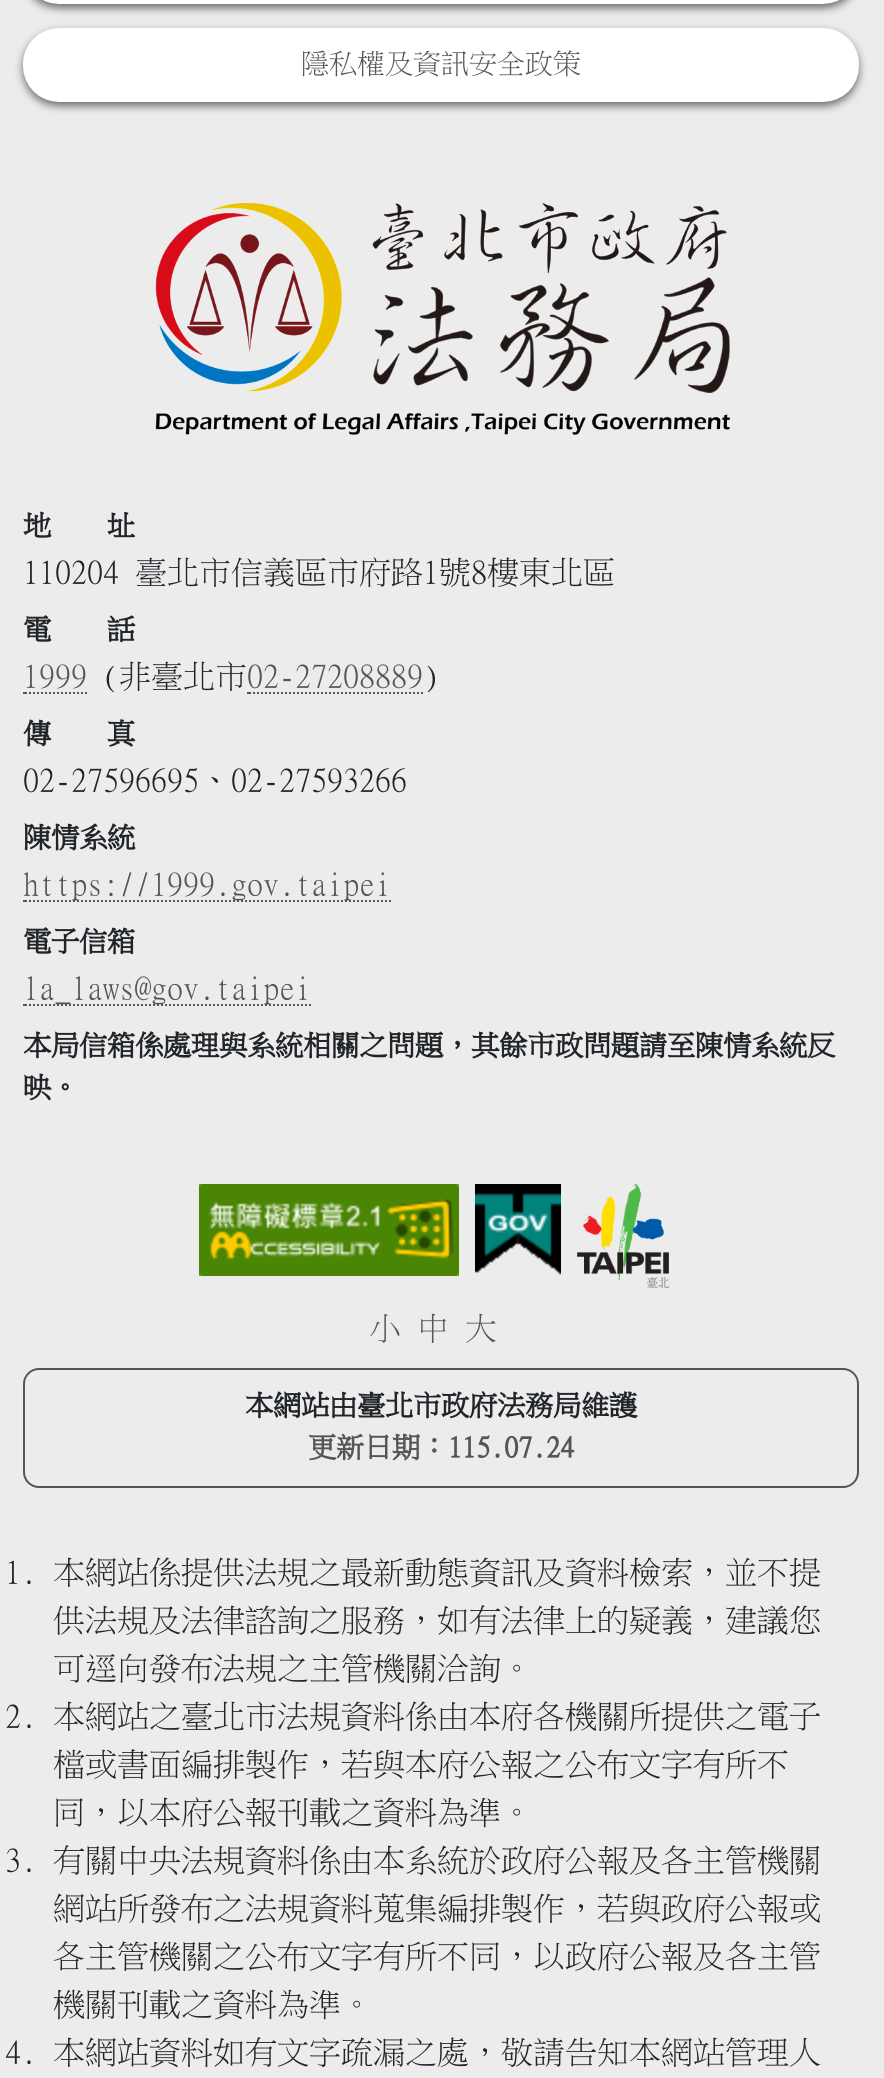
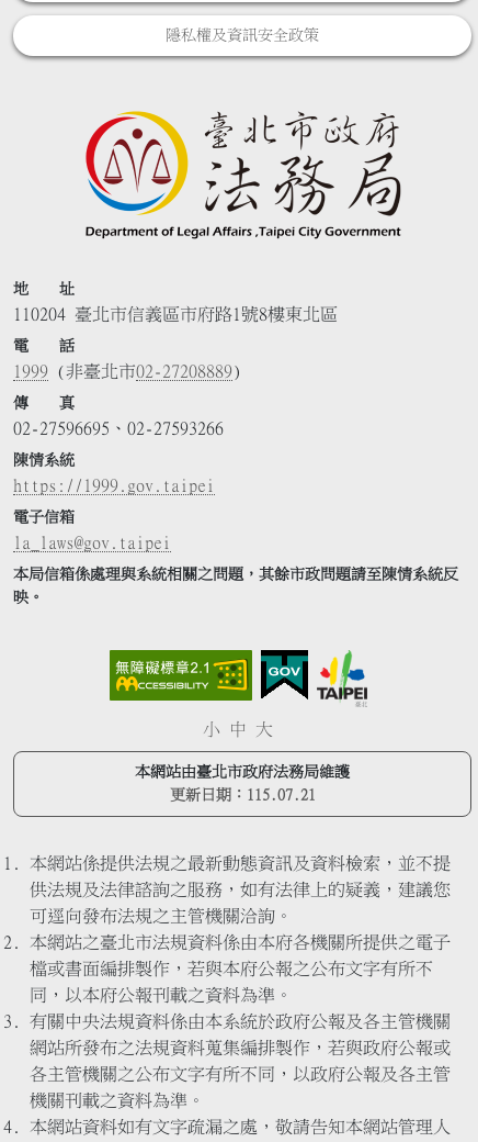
[308,1435,574,1463] 更新日期：115.07.24 -> [169,788,315,803] 更新日期：115.07.21

